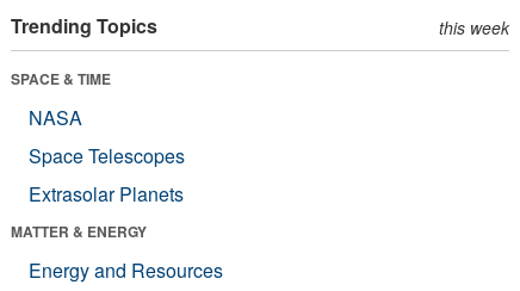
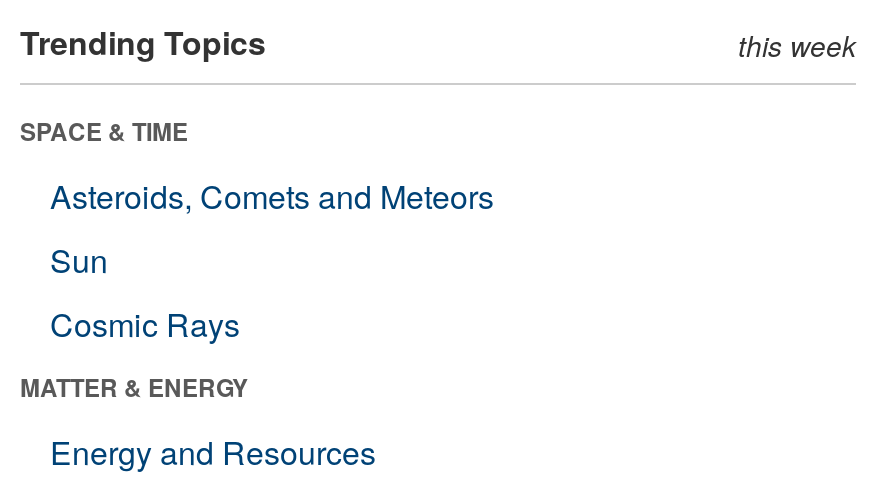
[29,104,185,207] NASA | Space Telescopes | Extrasolar Planets -> [50,173,494,347] Asteroids, Comets and Meteors | Sun | Cosmic Rays

